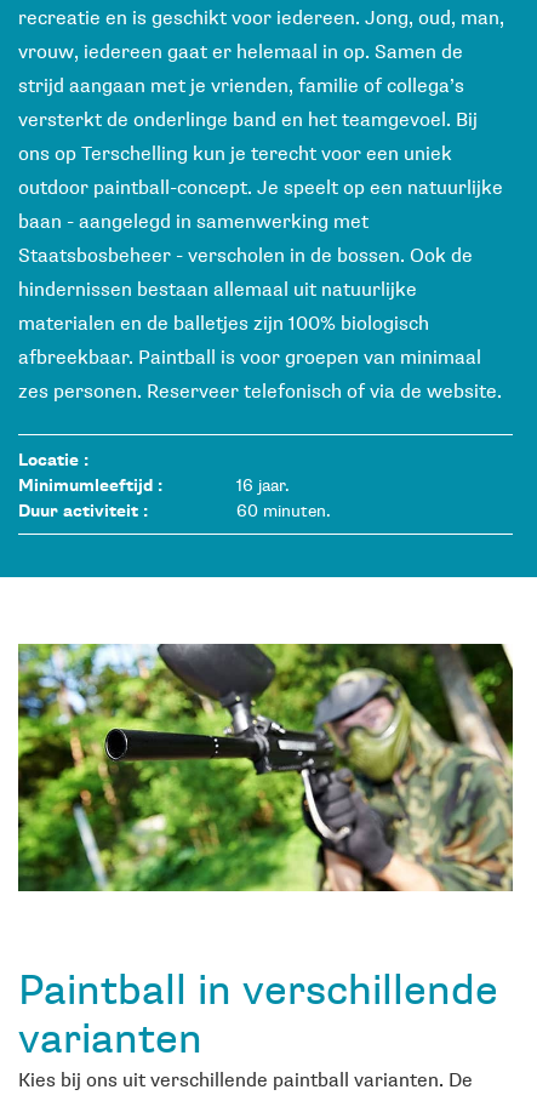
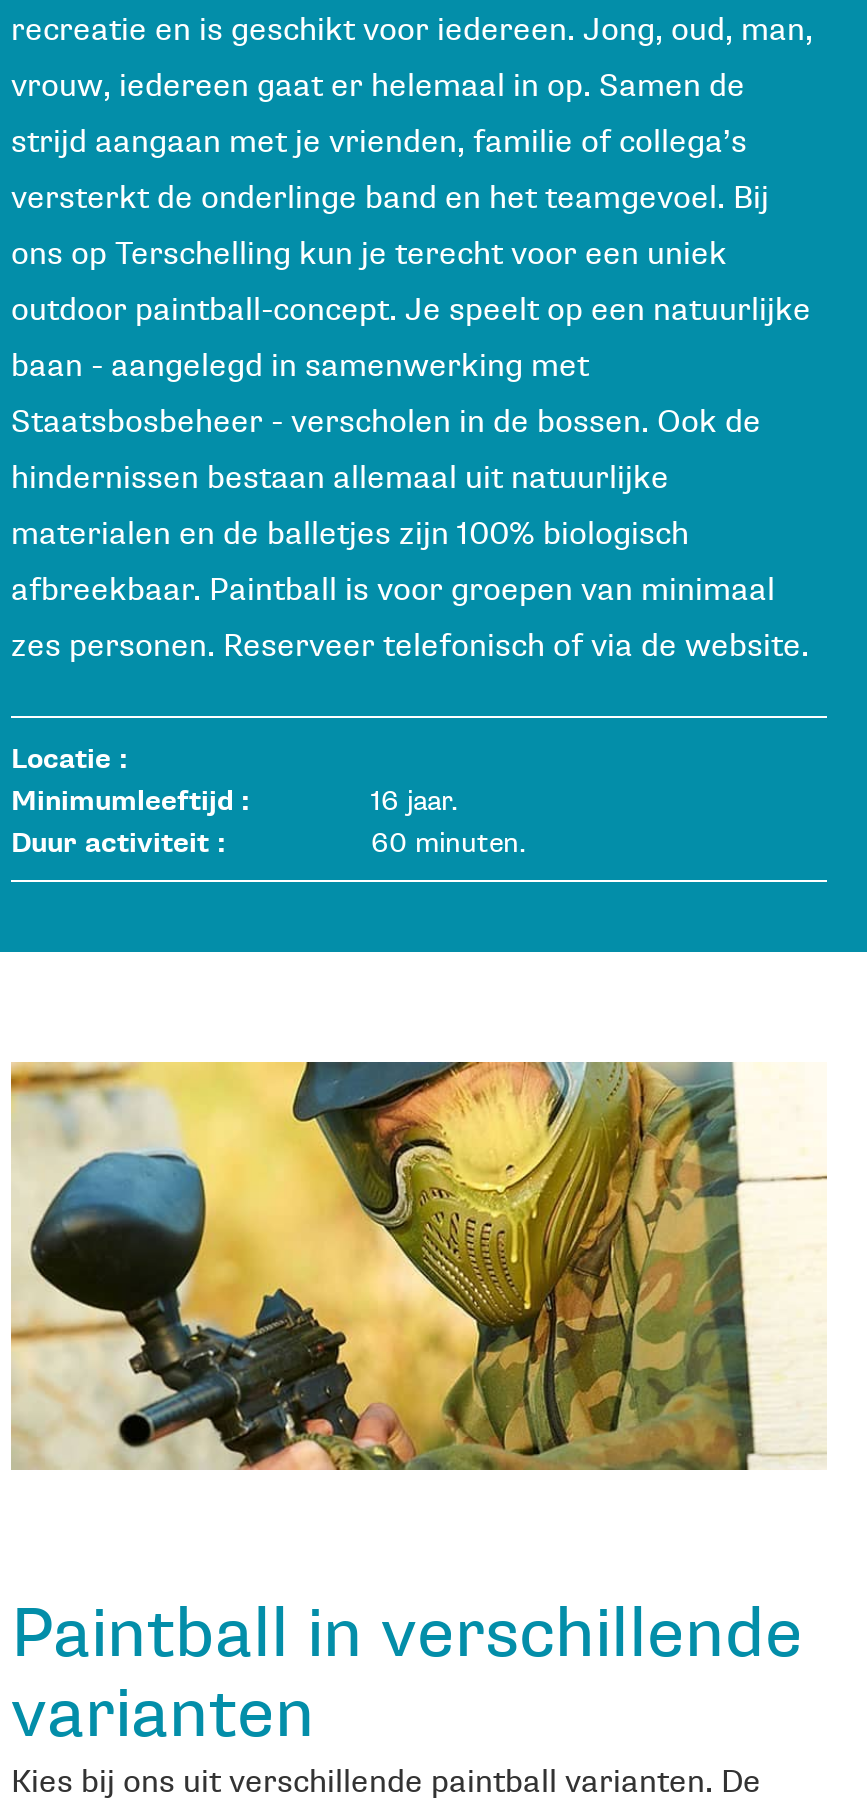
[17,643,514,892] [image] -> [11,1060,827,1472] [image]

